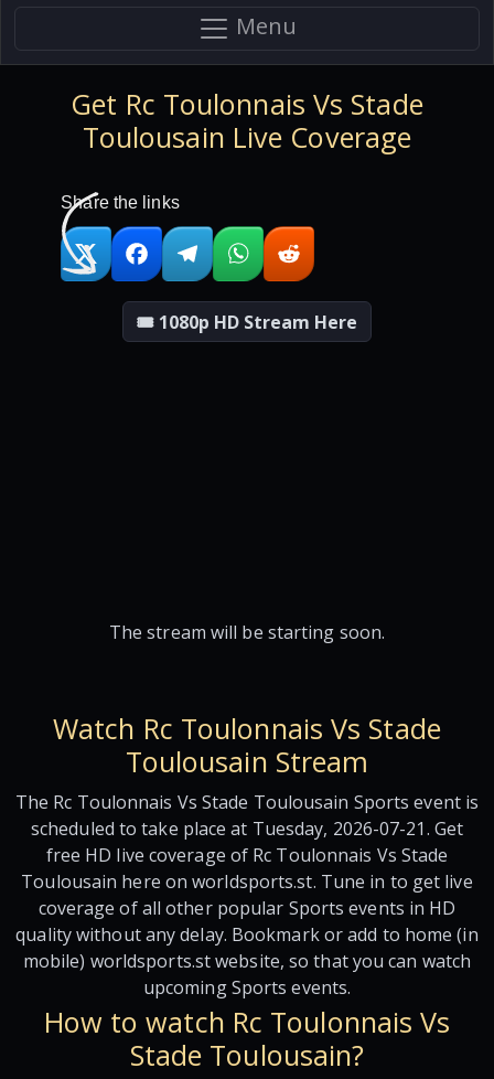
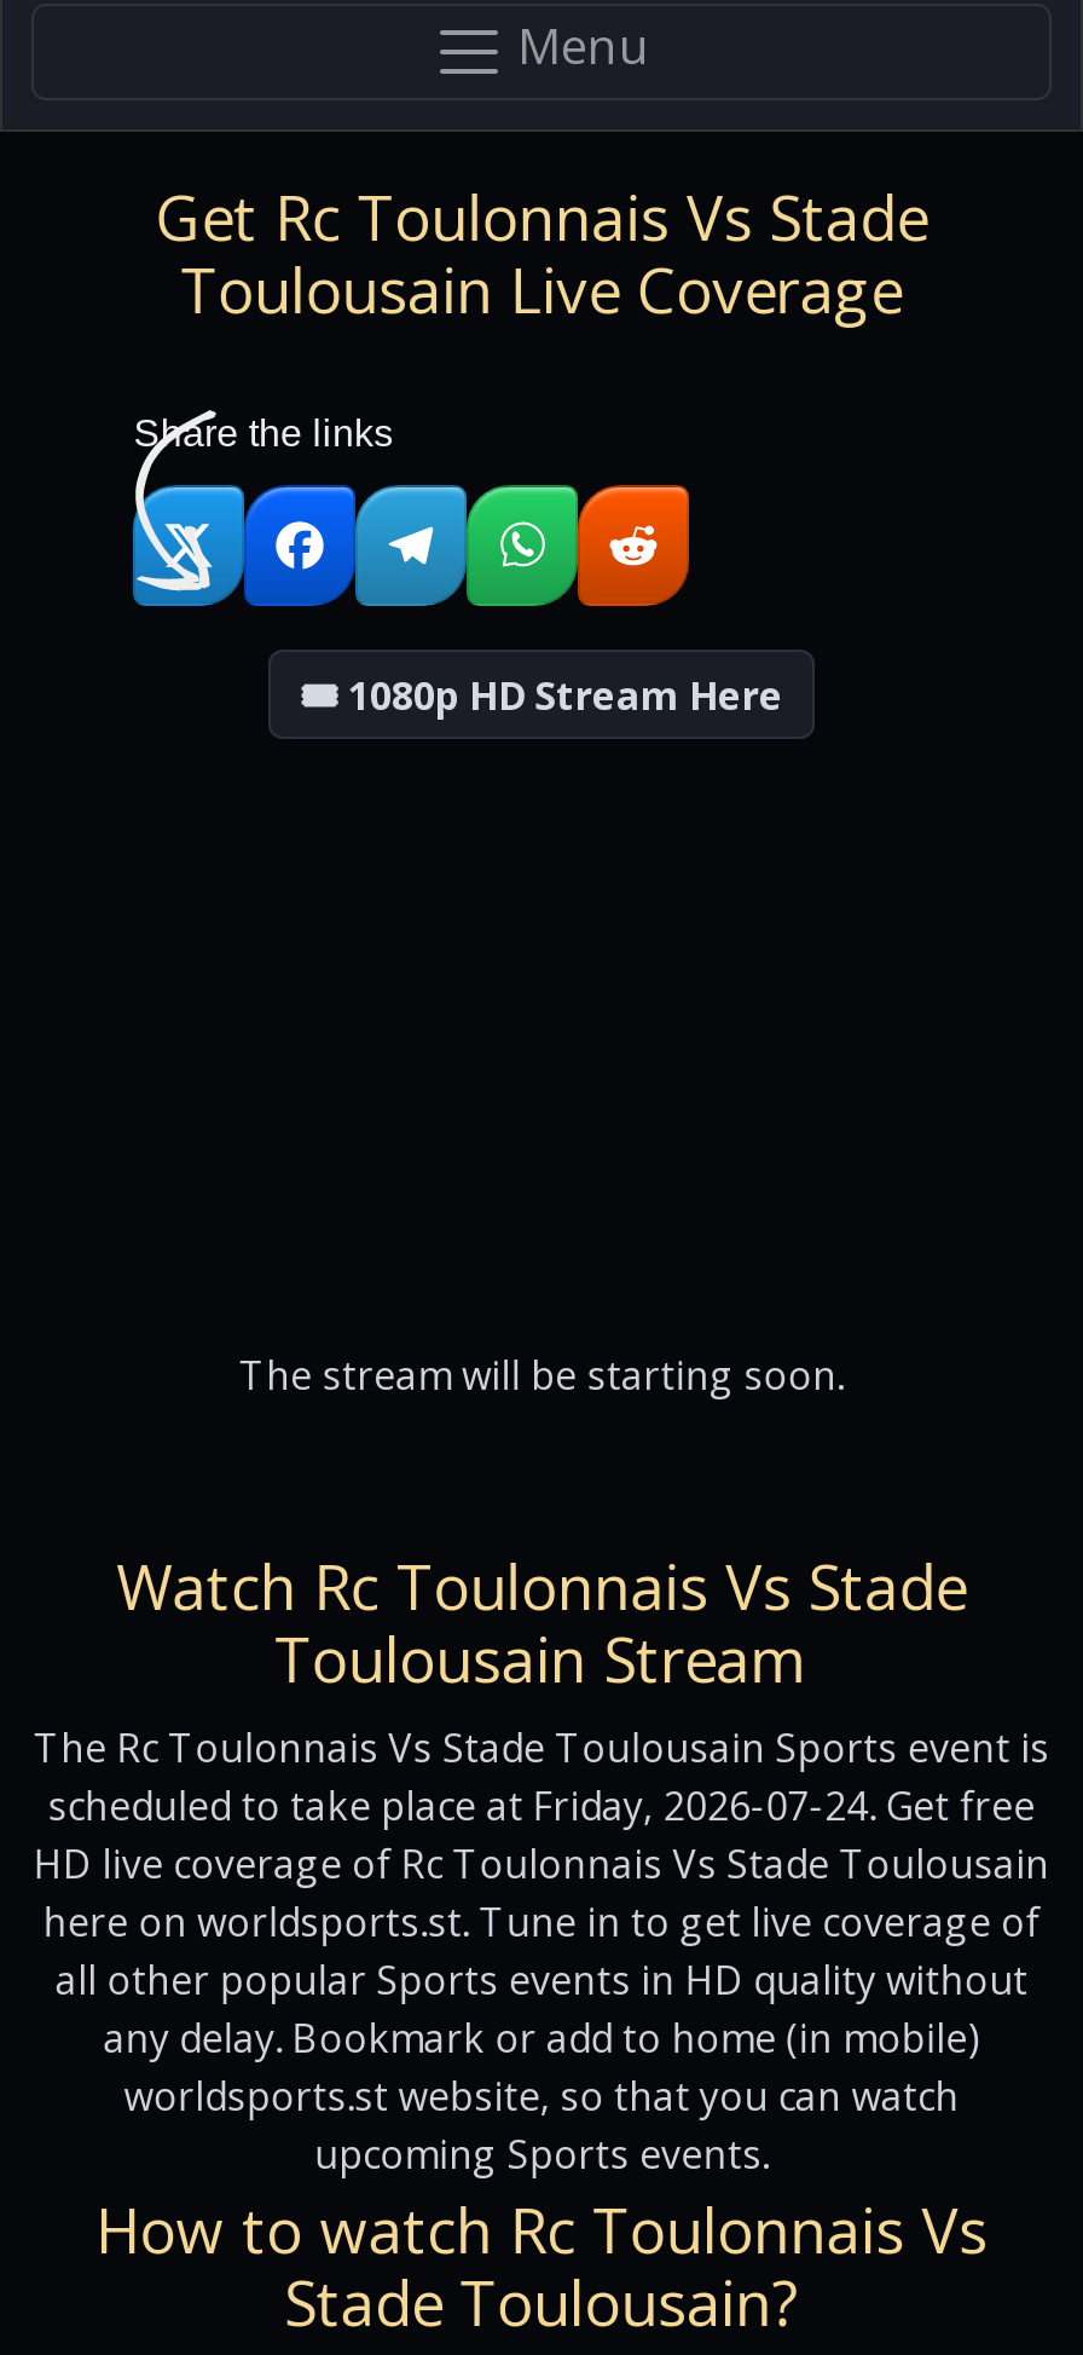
[16,817,478,973] scheduled to take place at Tuesday, 2026-07-21. Get | free HD live coverage of Rc Toulonnais Vs Stade | Toulousain here on worldsports.st. Tune in to get live | coverage of all other popular Sports events in HD | quality without any delay. Bookmark or add to home (in | mobile) worldsports.st website, so that you can watch -> [33,1780,1050,2123] scheduled to take place at Friday, 2026-07-24. Get free | HD live coverage of Rc Toulonnais Vs Stade Toulousain | here on worldsports.st. Tune in to get live coverage of | all other popular Sports events in HD quality without | any delay. Bookmark or add to home (in mobile) | worldsports.st website, so that you can watch

